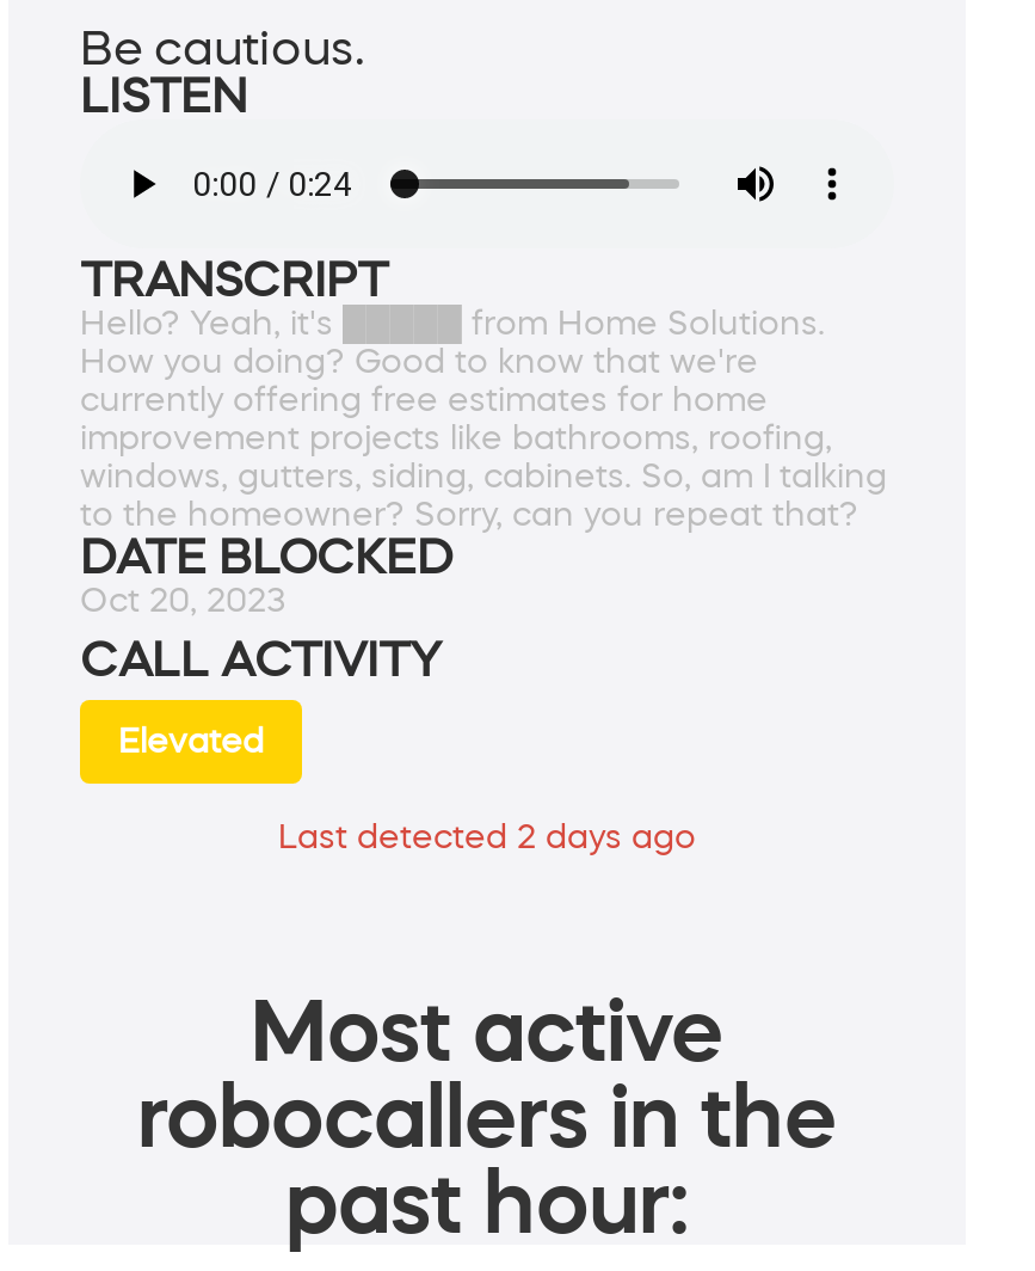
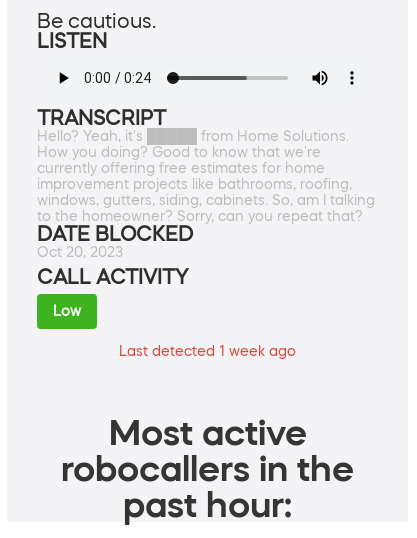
[118,725,264,758] Elevated -> [53,304,81,318] Low
[278,820,696,854] Last detected 2 days ago -> [119,344,296,358] Last detected 1 week ago

